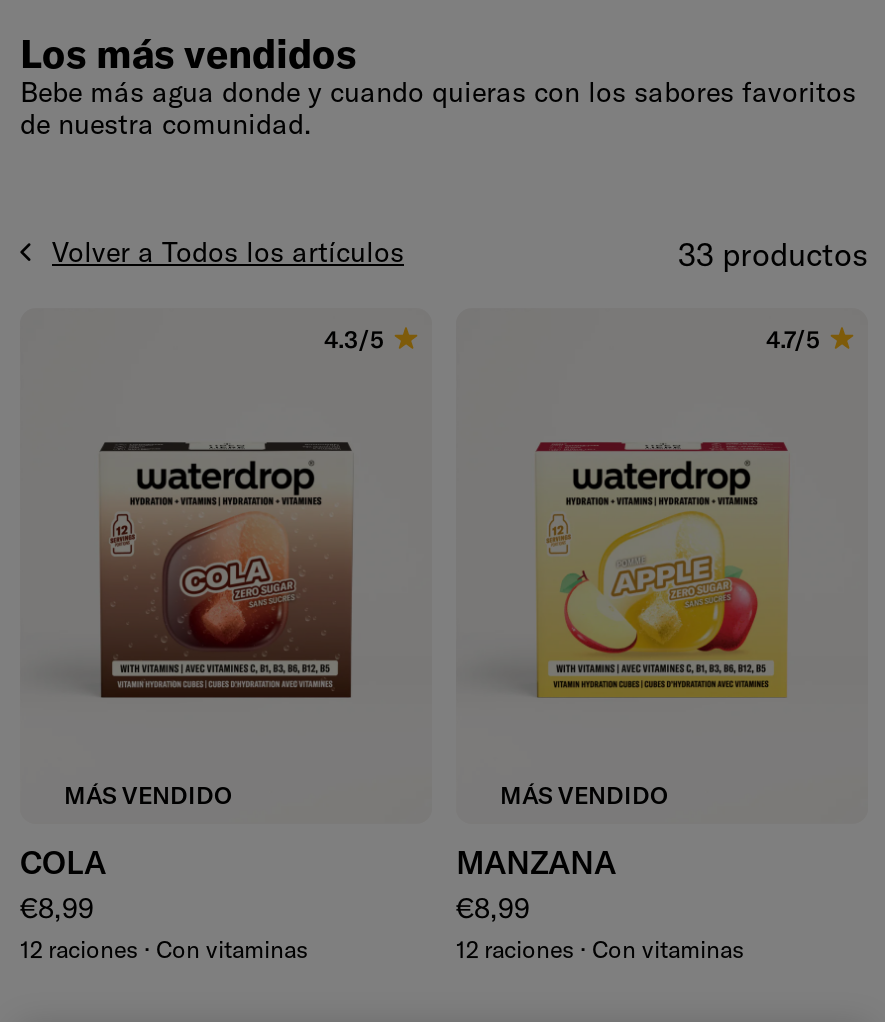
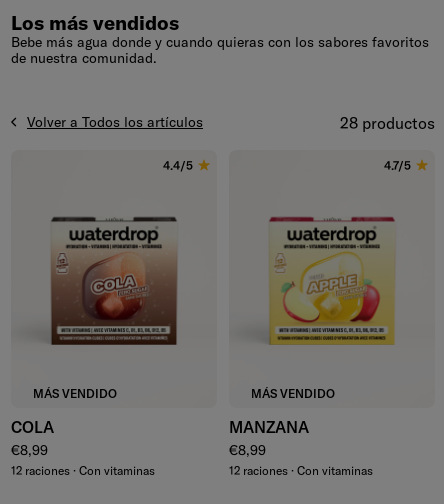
[678,234,868,274] 33 productos -> [340,113,435,133] 28 productos
[324,323,384,353] 4.3/5 -> [163,157,193,172] 4.4/5

